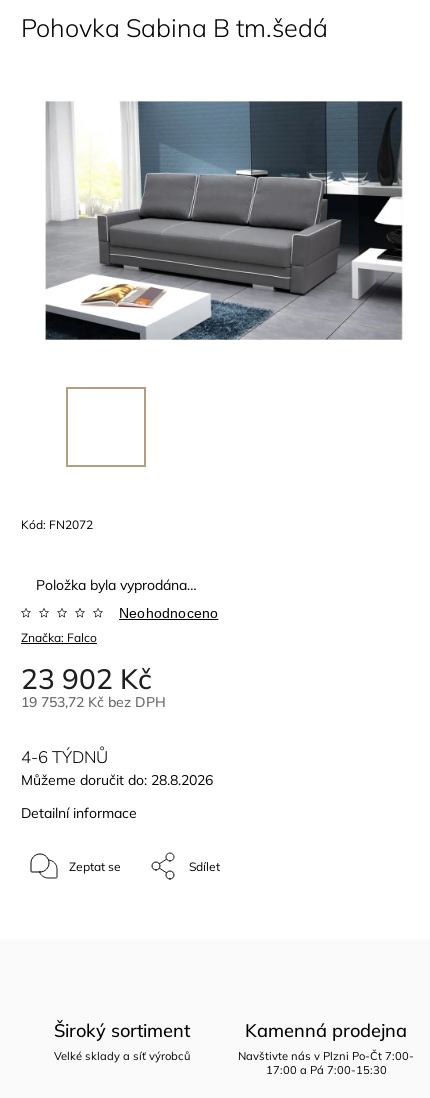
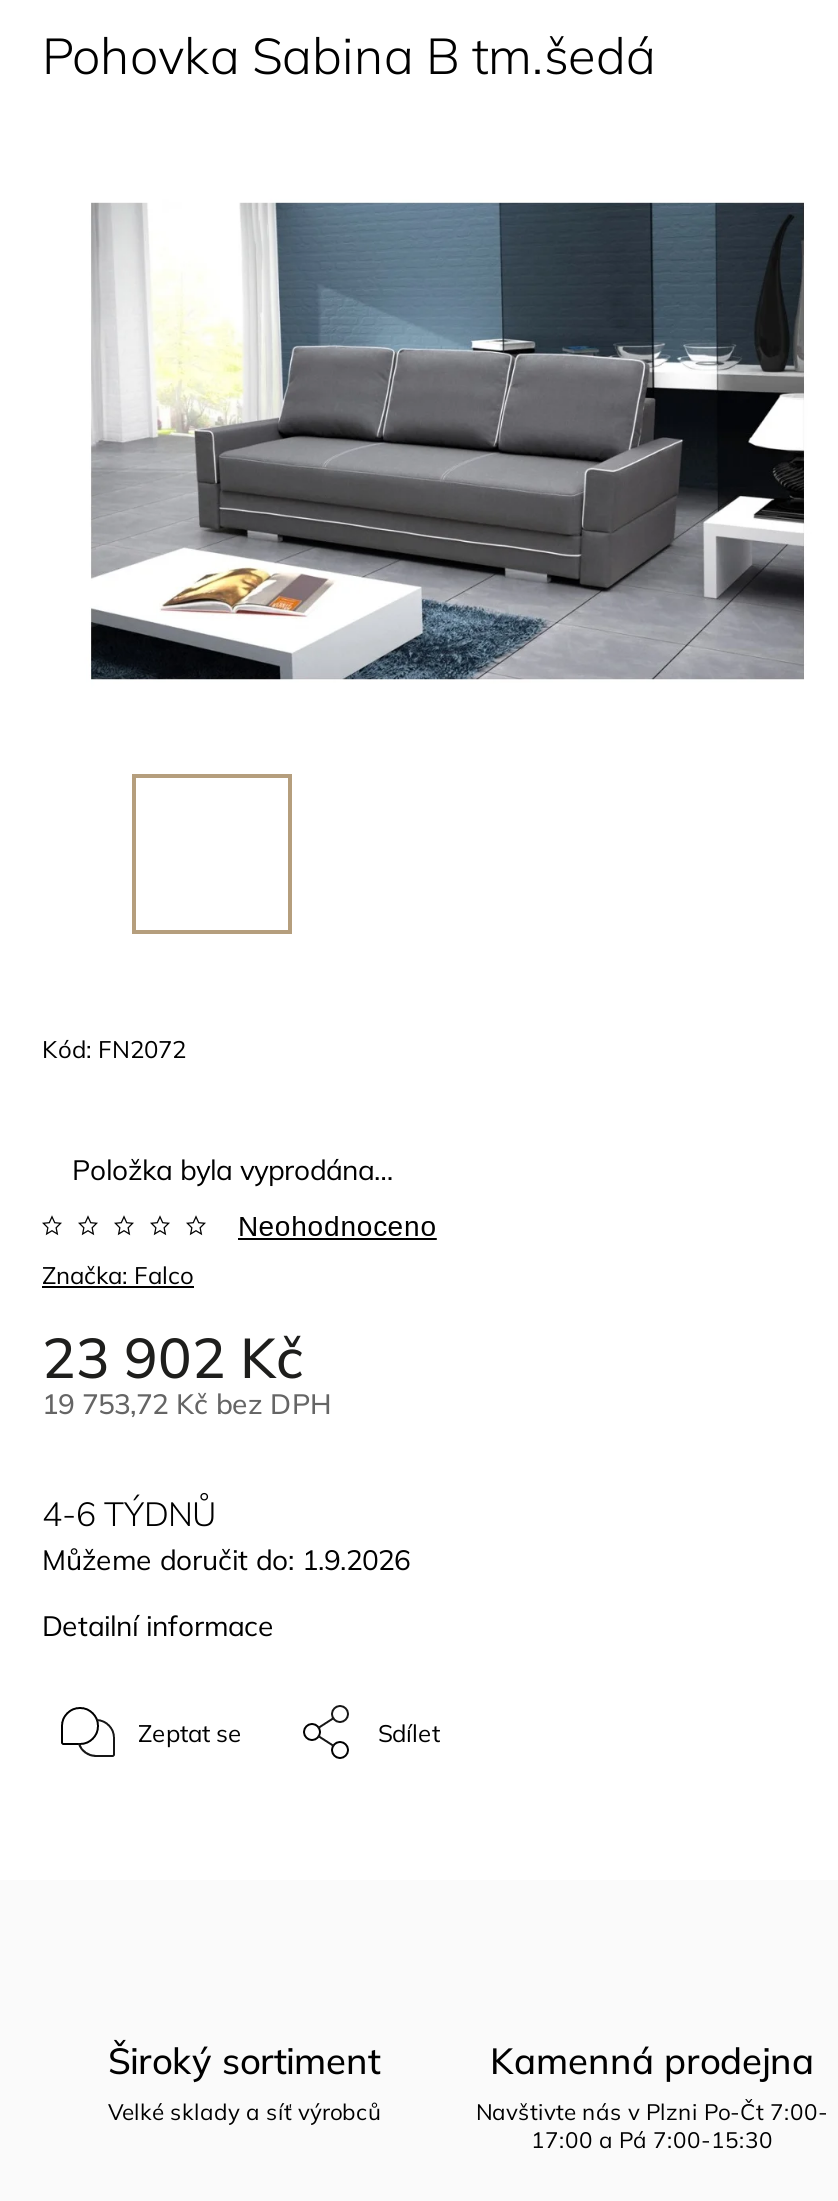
[21,770,213,788] Můžeme doručit do: 28.8.2026 -> [42,1541,410,1577] Můžeme doručit do: 1.9.2026

